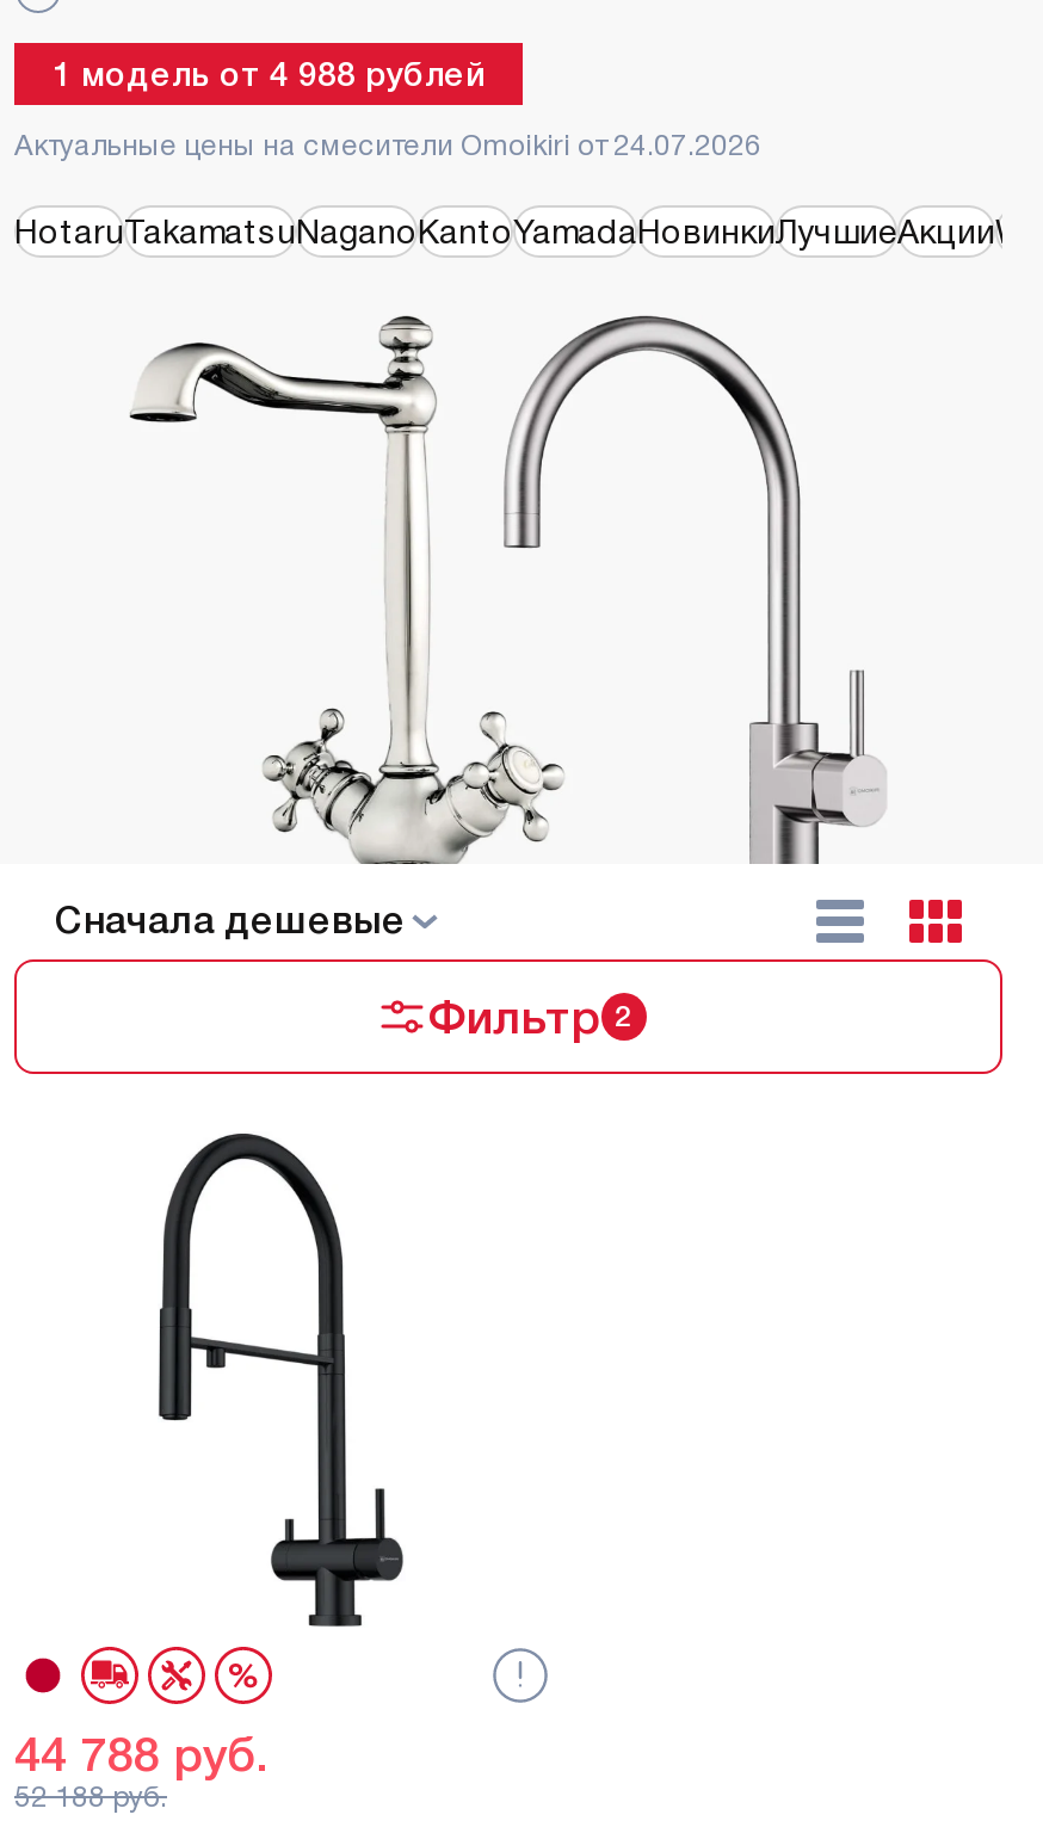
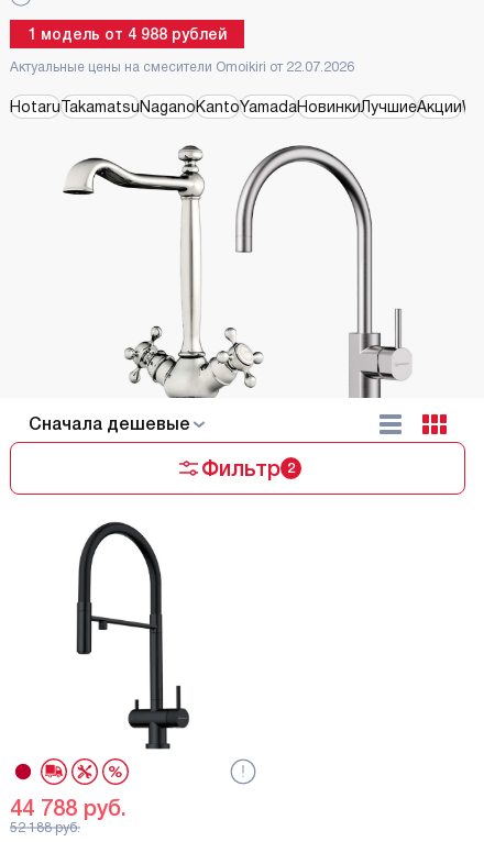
[14,128,761,162] Актуальные цены на смесители Omoikiri от 24.07.2026 -> [10,59,354,74] Актуальные цены на смесители Omoikiri от 22.07.2026

